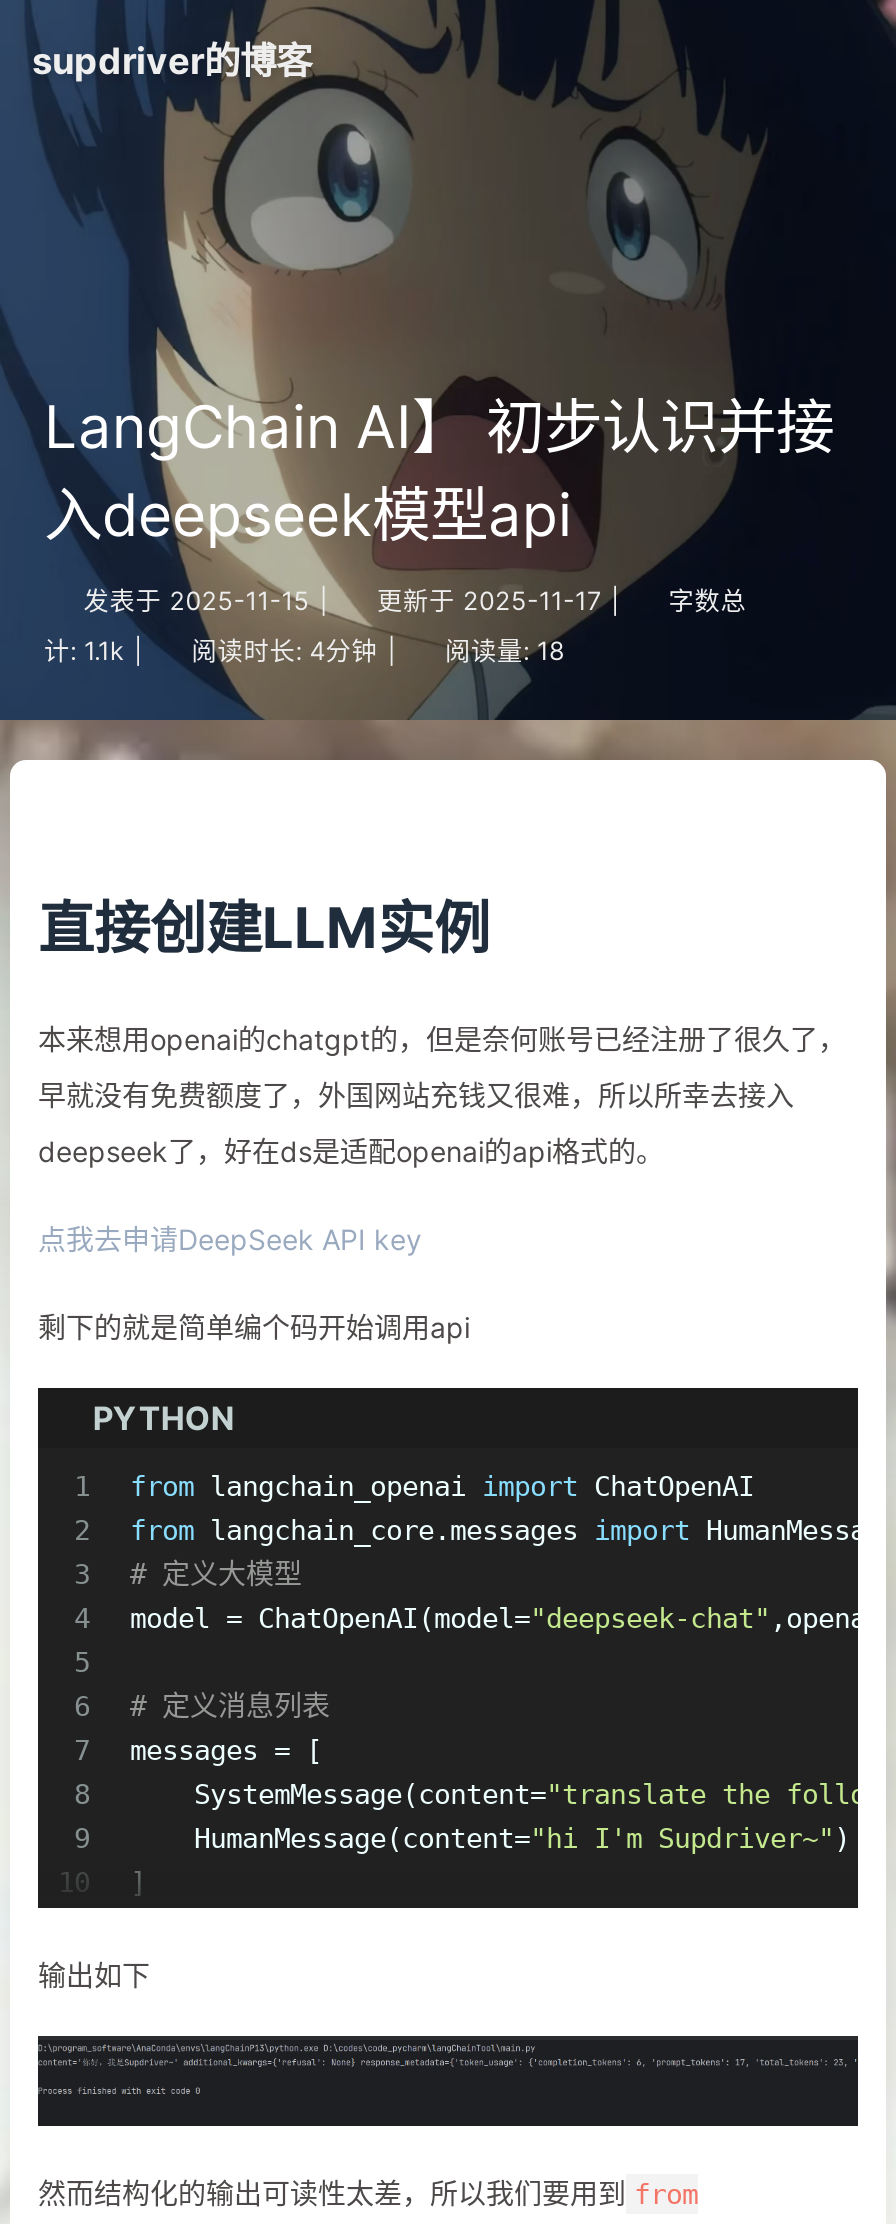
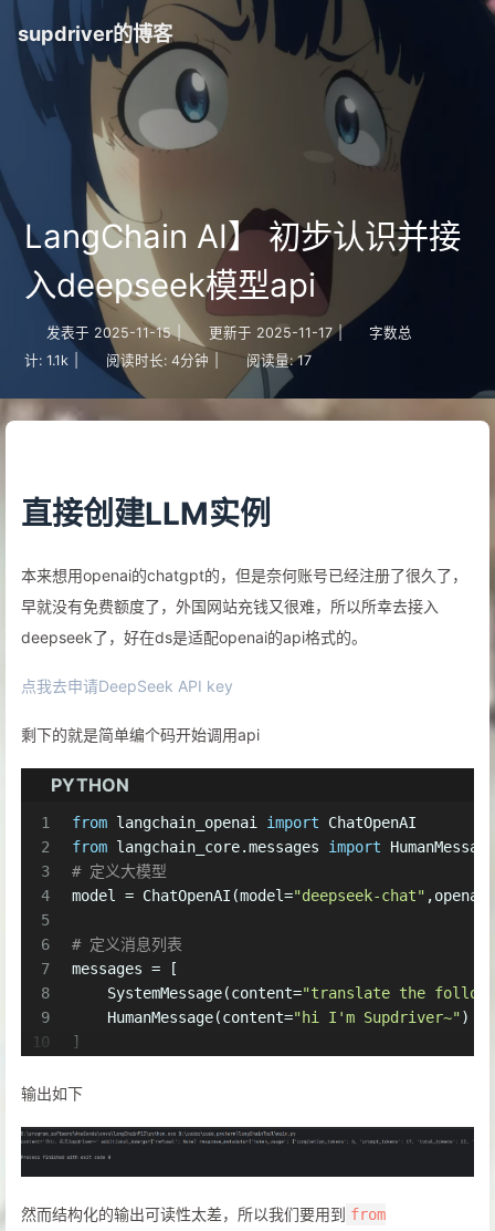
[445,636,565,666] 阅读量: 18 -> [246,352,311,369] 阅读量: 17

